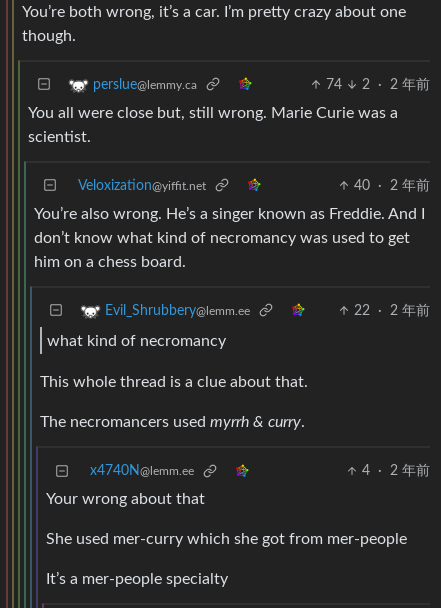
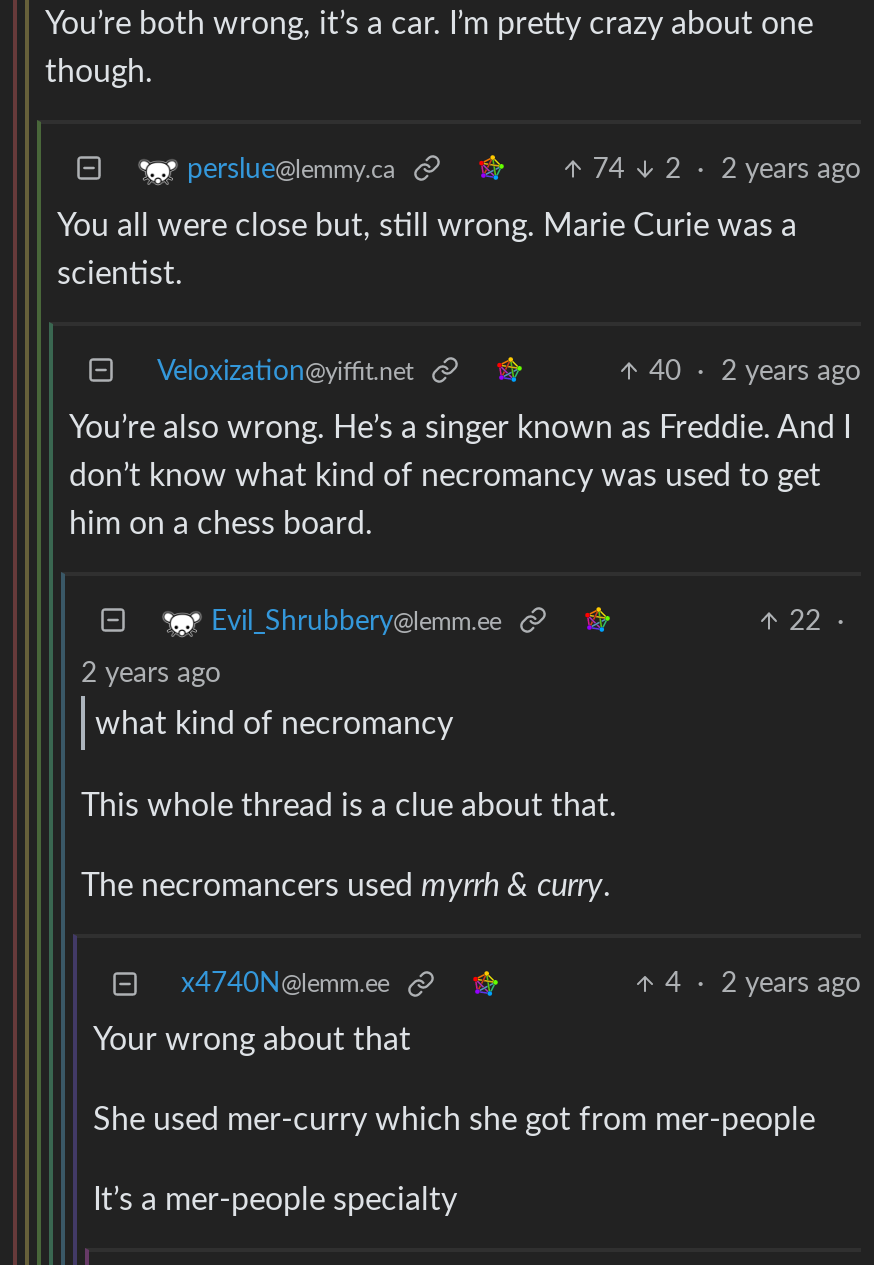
[326,78,430,92] 74 2 · 2 年前 -> [593,156,861,184] 74 2 · 2 years ago
[354,179,430,193] 40 · 2 年前 -> [649,358,861,386] 40 · 2 years ago
[354,304,430,318] 22 · 2 年前 -> [81,608,845,688] 22 · | 2 years ago
[362,464,430,478] 4 · 2 年前 -> [665,970,861,998] 4 · 2 years ago

